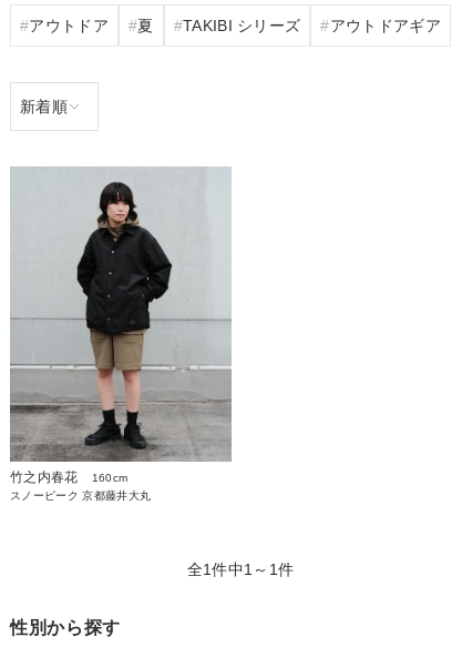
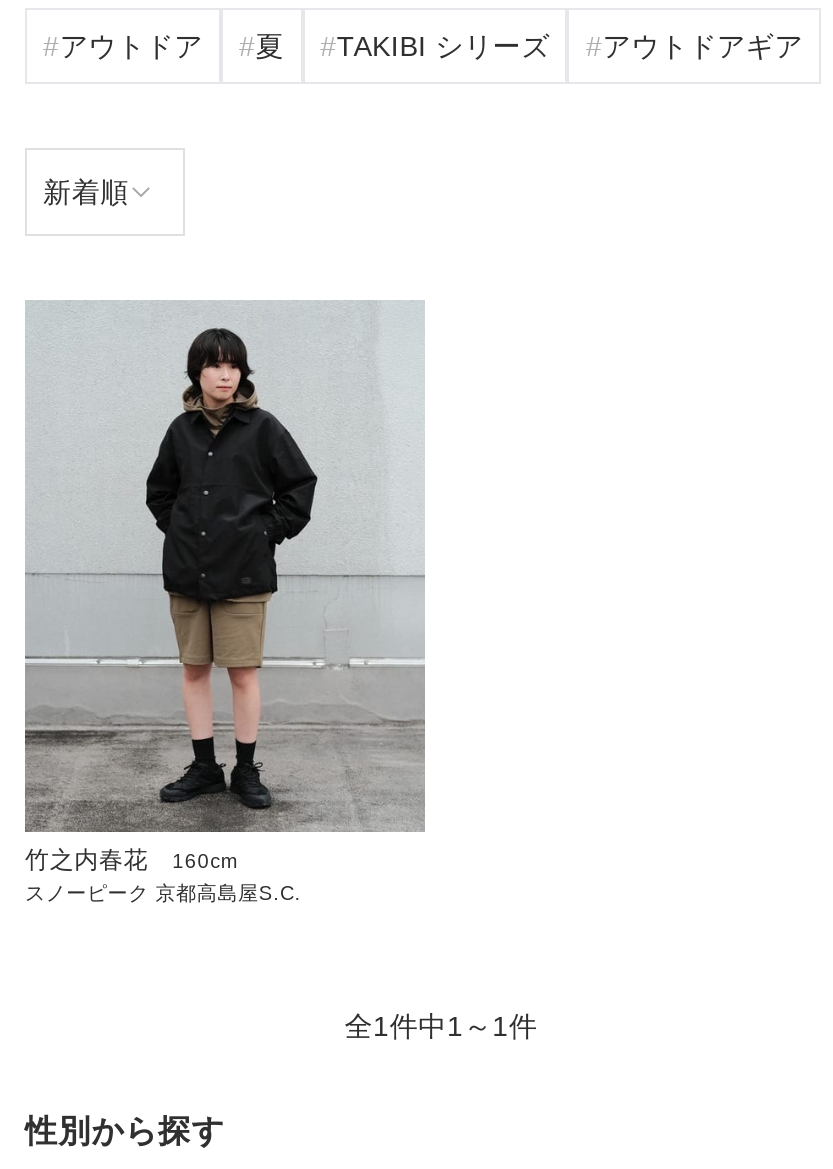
[10,490,151,502] スノーピーク 京都藤井大丸 -> [25,883,301,905] スノーピーク 京都高島屋S.C.

